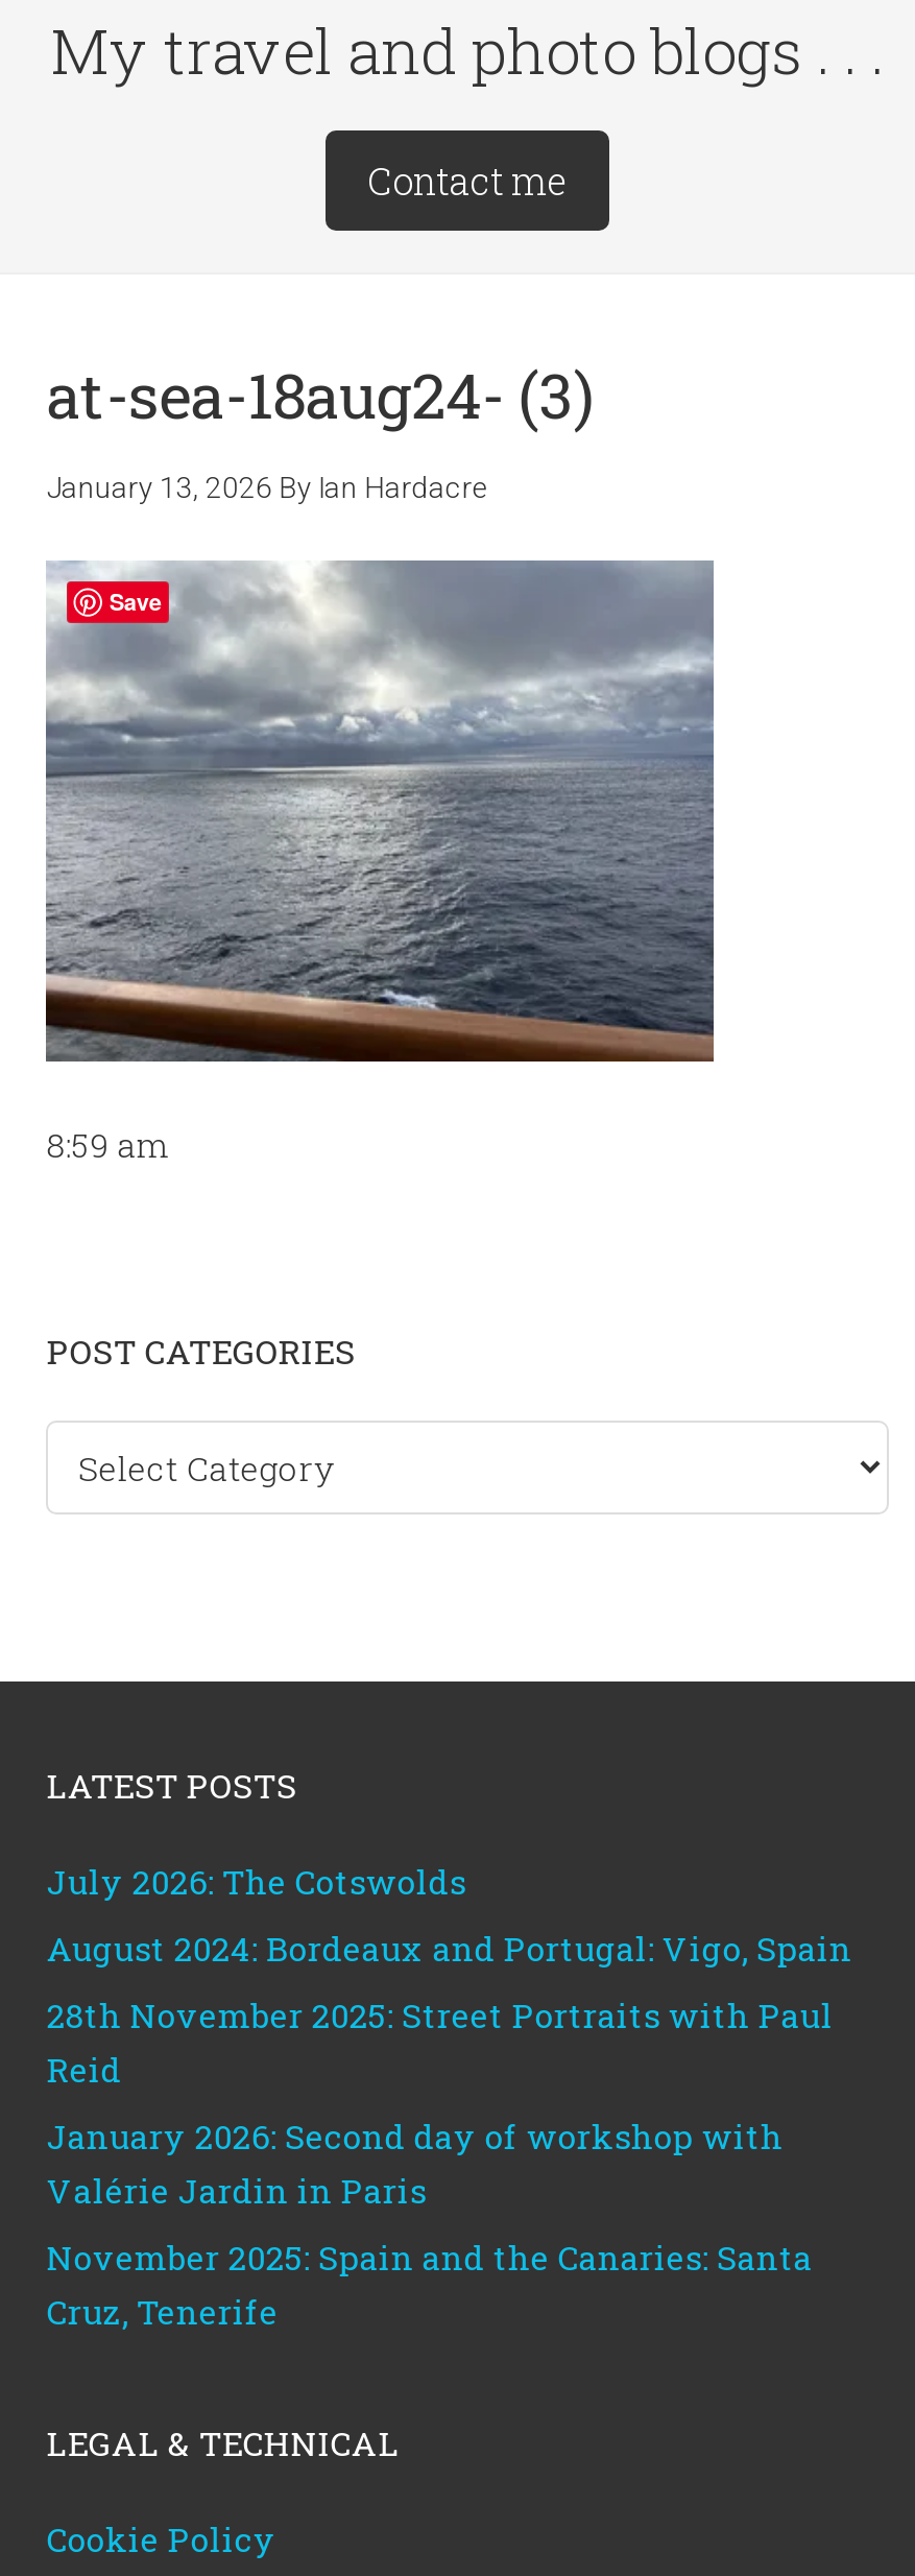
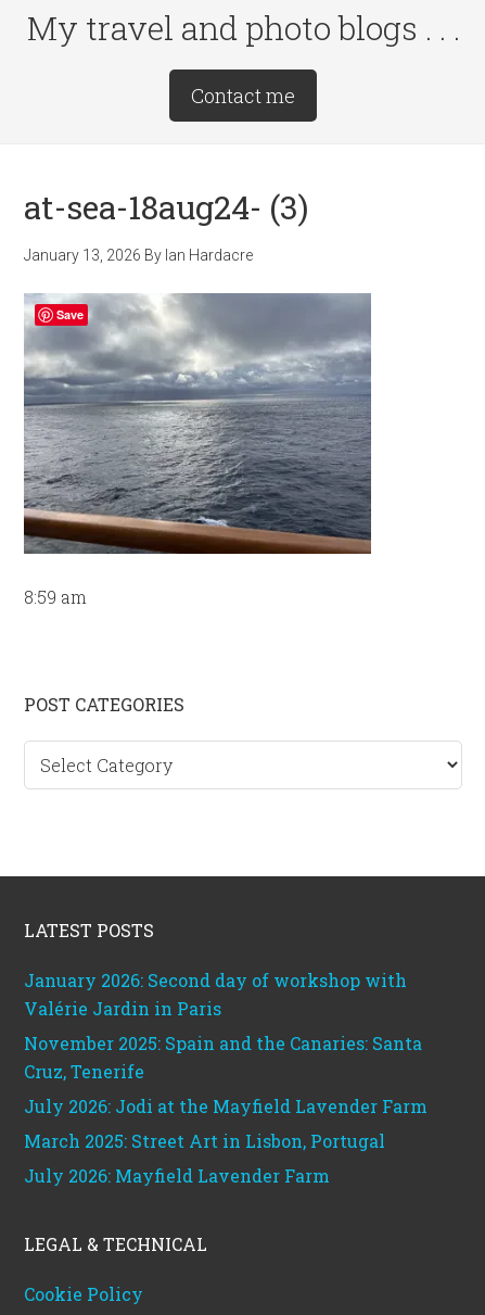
[47,1860,852,2092] July 2026: The Cotswolds | August 2024: Bordeaux and Portugal: Vigo, Spain | 28th November 2025: Street Portraits with Paul | Reid -> none
moved [47,2115,813,2334] -> [24,969,423,1083]: January 2026: Second day of workshop with | Valérie Jardin in Paris | November 2025: Spain and the Canaries: Santa | Cruz, Tenerife
none -> [24,1095,428,1187] July 2026: Jodi at the Mayfield Lavender Farm | March 2025: Street Art in Lisbon, Portugal | July 2026: Mayfield Lavender Farm

